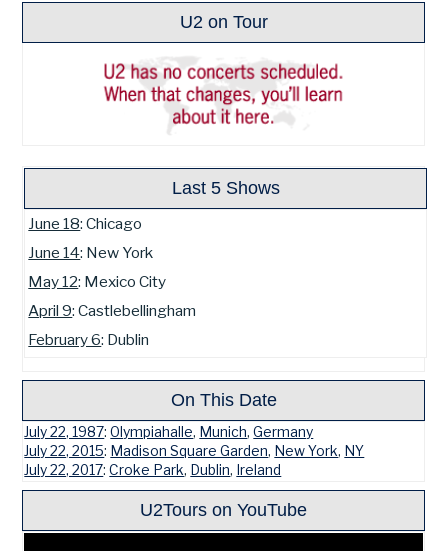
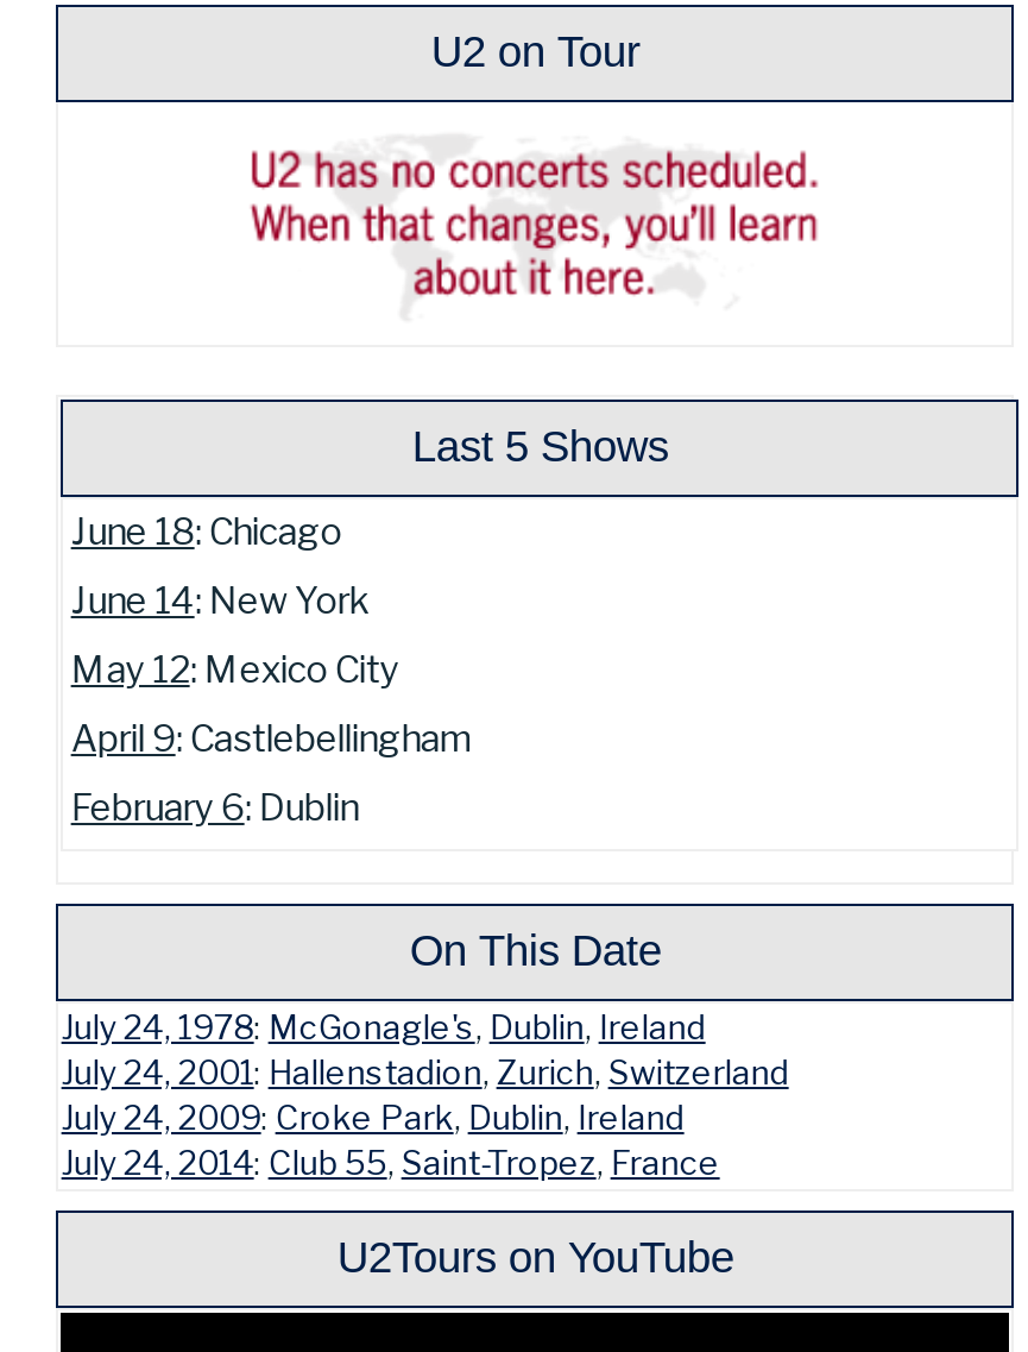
[24,424,364,478] July 22, 1987: Olympiahalle, Munich, Germany | July 22, 2015: Madison Square Garden, New York, NY | July 22, 2017: Croke Park, Dublin, Ireland -> [61,1009,789,1182] July 24, 1978: McGonagle's, Dublin, Ireland | July 24, 2001: Hallenstadion, Zurich, Switzerland | July 24, 2009: Croke Park, Dublin, Ireland | July 24, 2014: Club 55, Saint-Tropez, France

